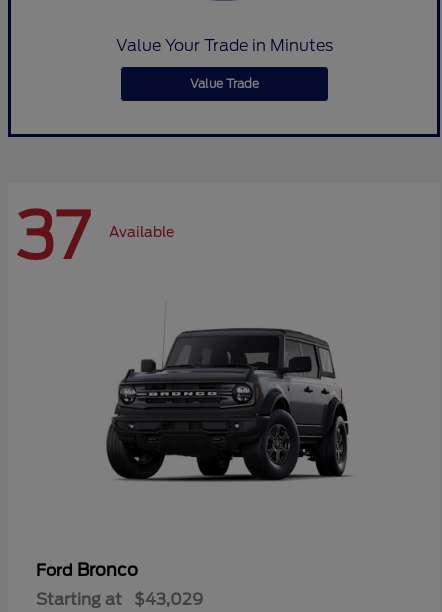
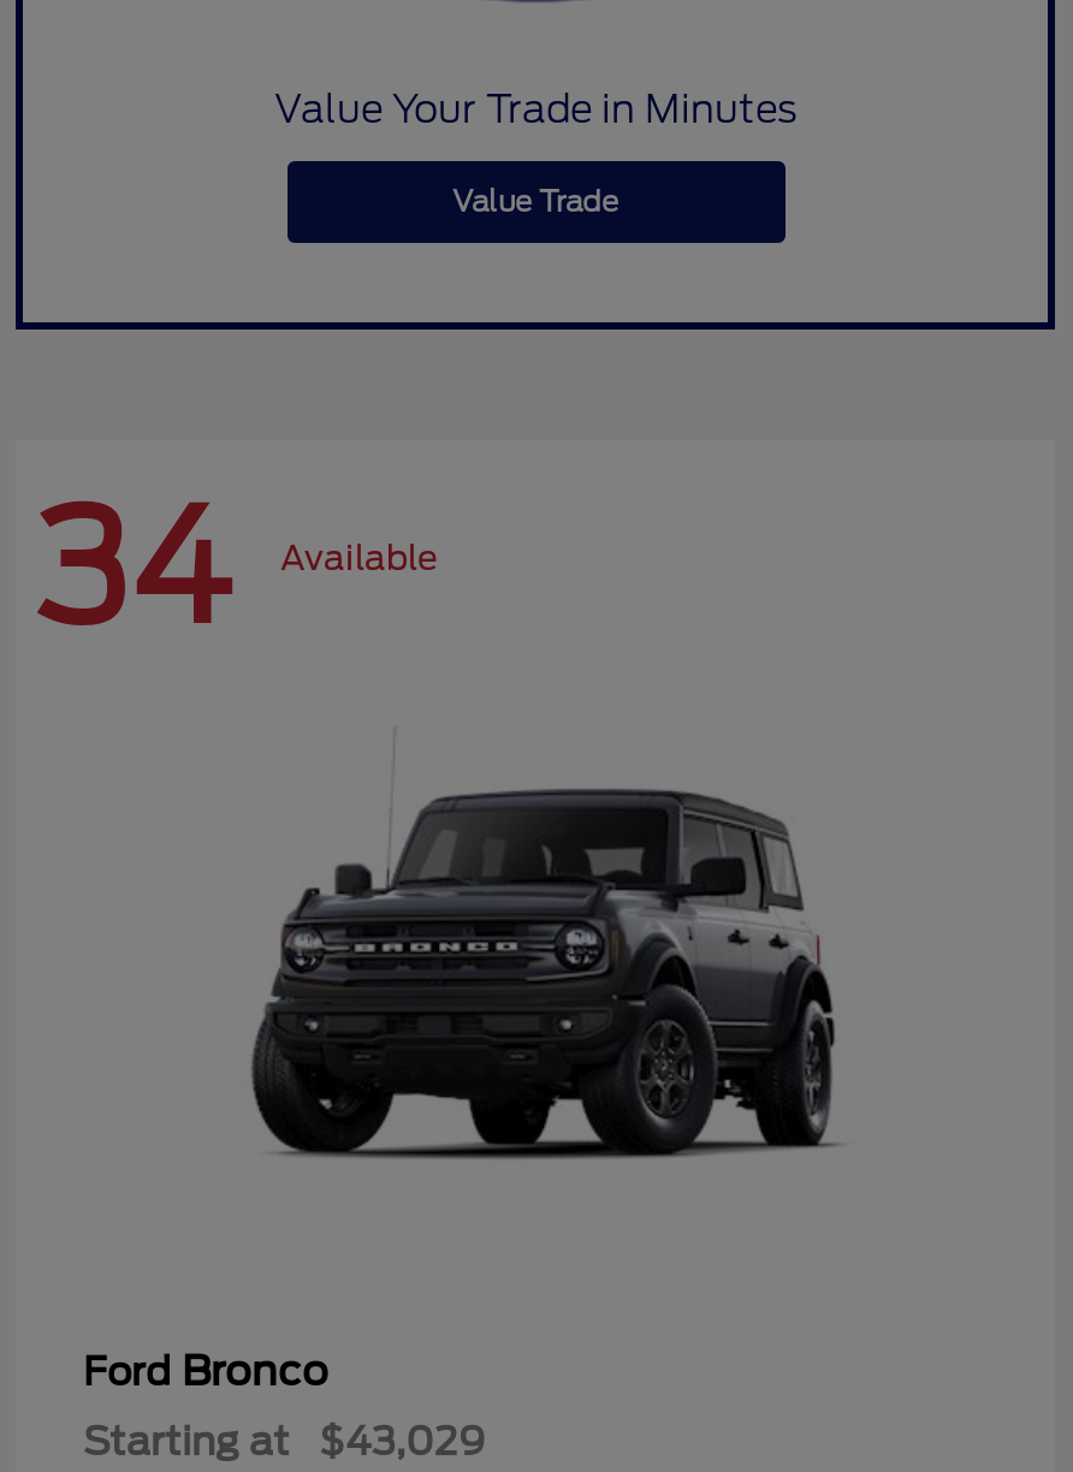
[16,198,174,274] 37 Available -> [35,476,437,659] 34 Available

